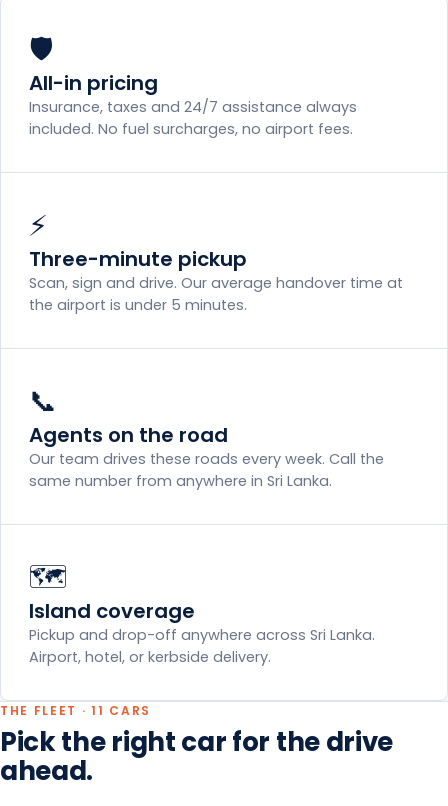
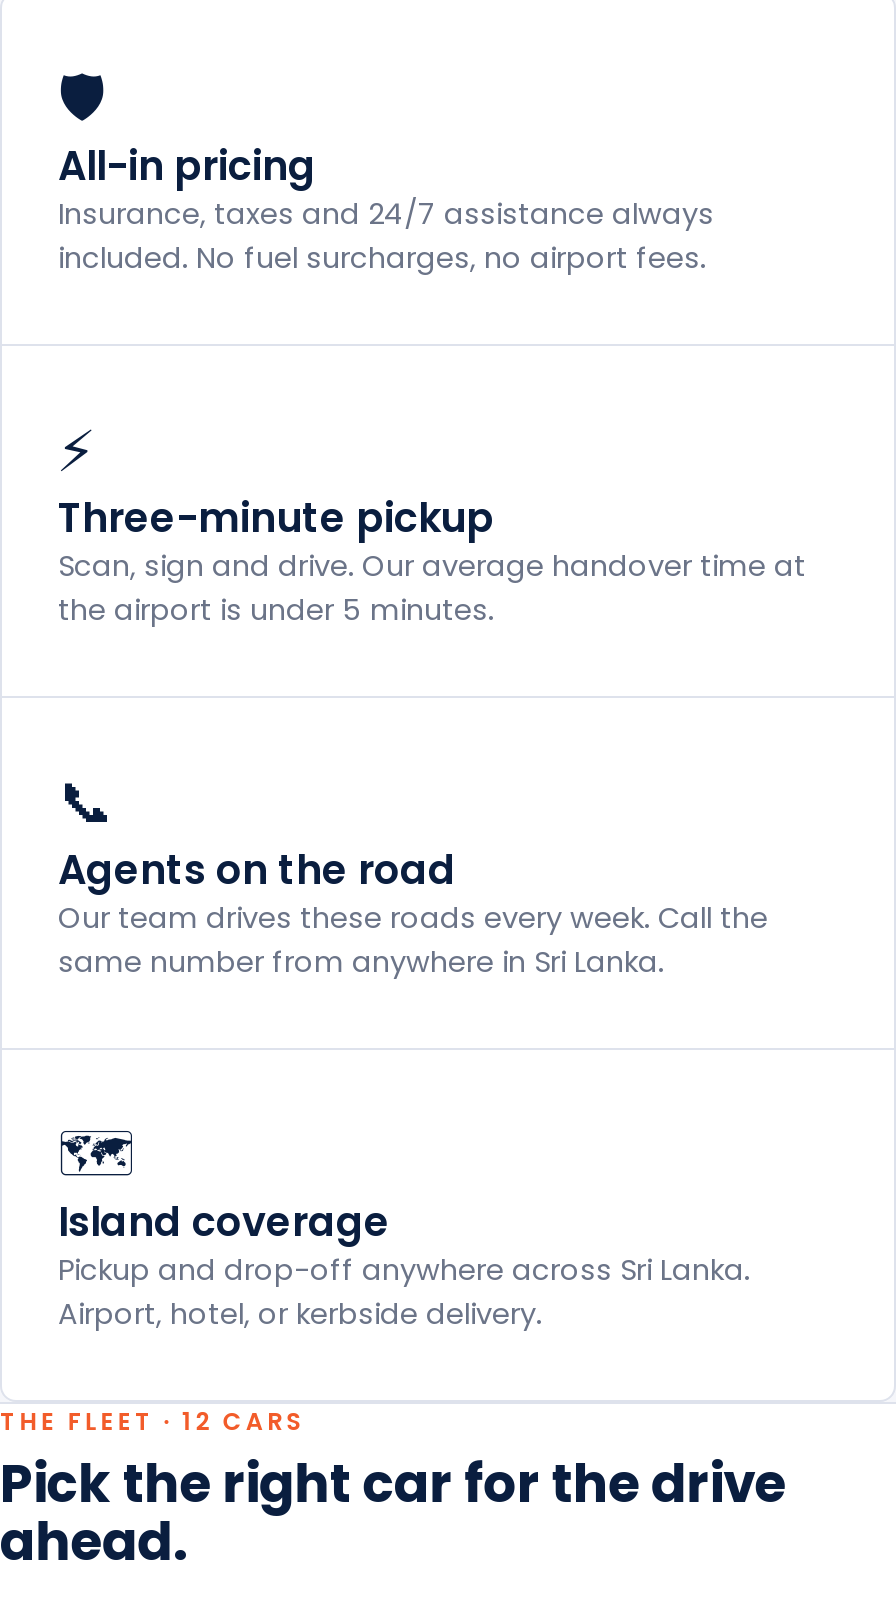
[0,702,151,719] THE FLEET · 11 CARS -> [0,1404,306,1438] THE FLEET · 12 CARS

